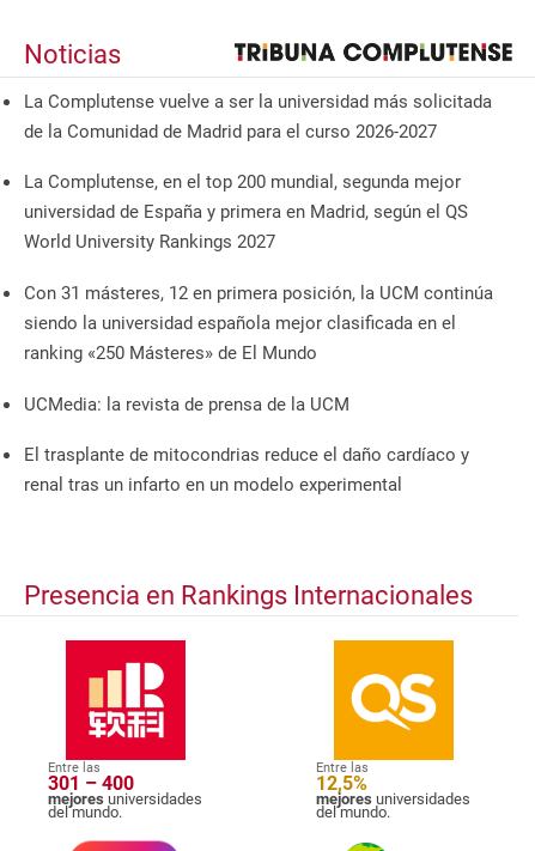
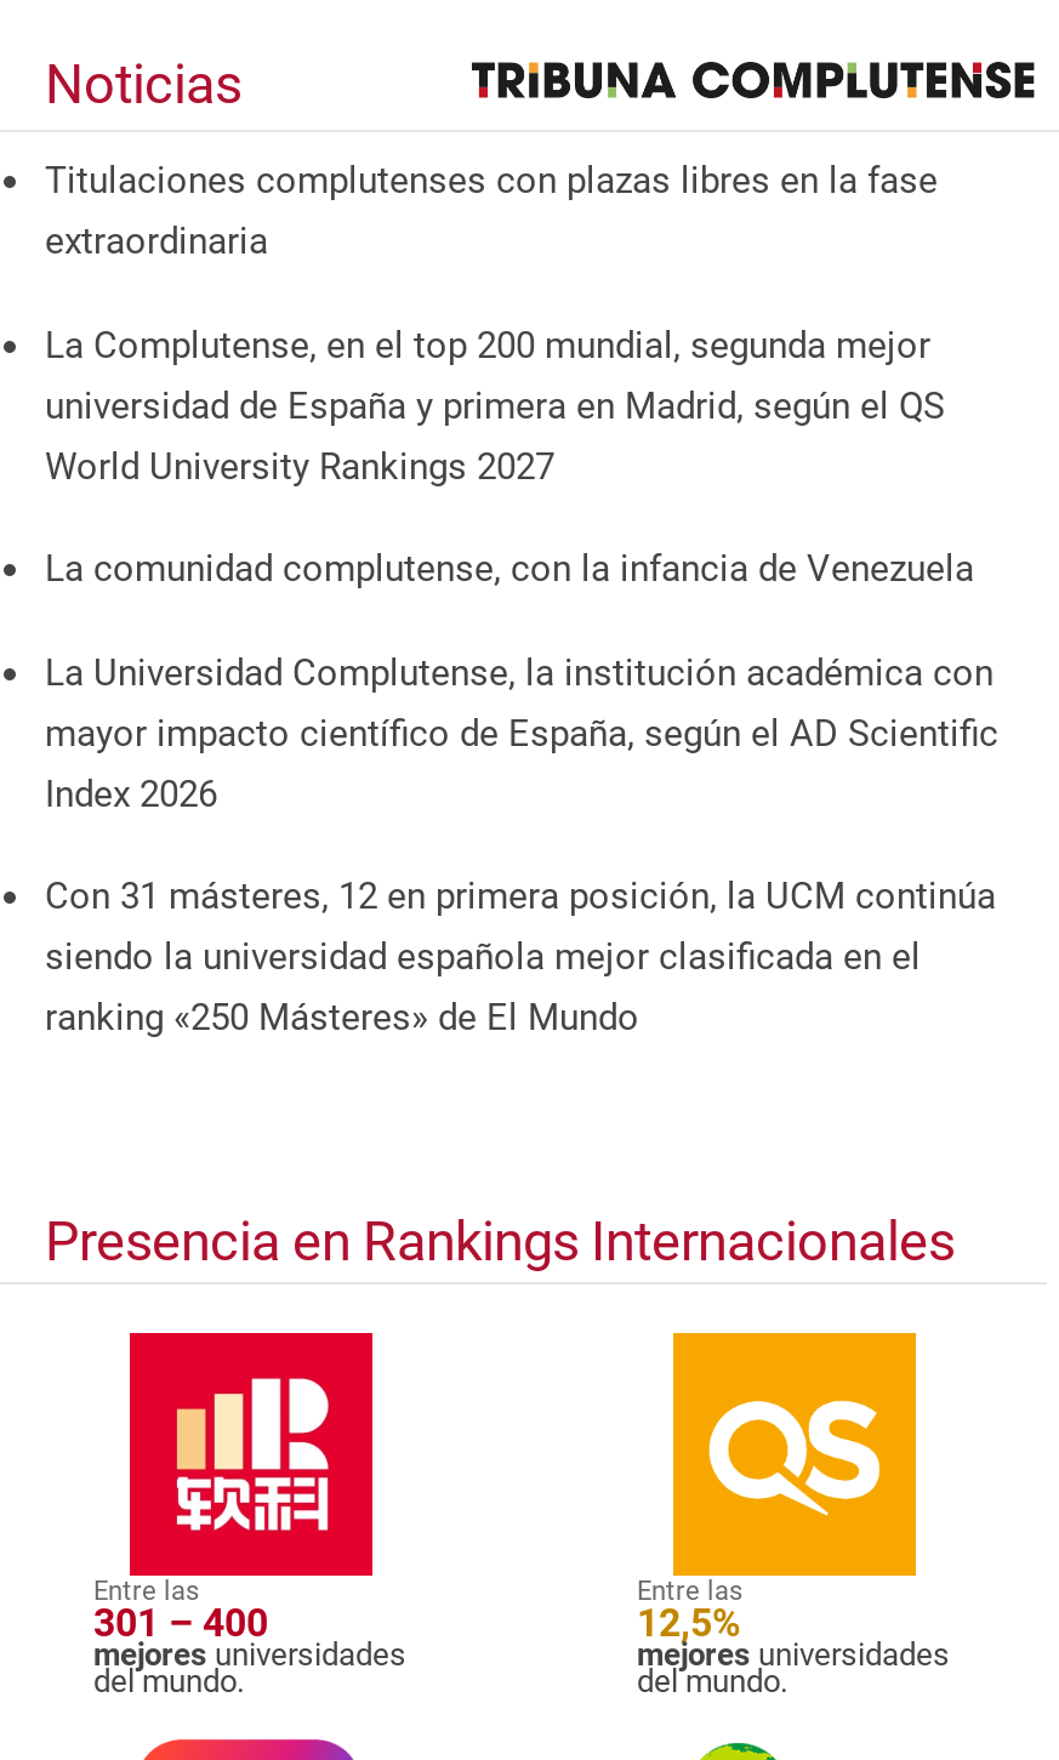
[24,91,492,142] La Complutense vuelve a ser la universidad más solicitada | de la Comunidad de Madrid para el curso 2026-2027 -> [45,158,938,263] Titulaciones complutenses con plazas libres en la fase | extraordinaria
none -> [45,547,998,815] La comunidad complutense, con la infancia de Venezuela | La Universidad Complutense, la institución académica con | mayor impacto científico de España, según el AD Scientific | Index 2026
moved [24,282,493,364] -> [45,875,996,1040]: Con 31 másteres, 12 en primera posición, la UCM continúa | siendo la universidad española mejor clasificada en el | ranking «250 Másteres» de El Mundo
[24,393,469,496] UCMedia: la revista de prensa de la UCM | El trasplante de mitocondrias reduce el daño cardíaco y | renal tras un infarto en un modelo experimental -> none

